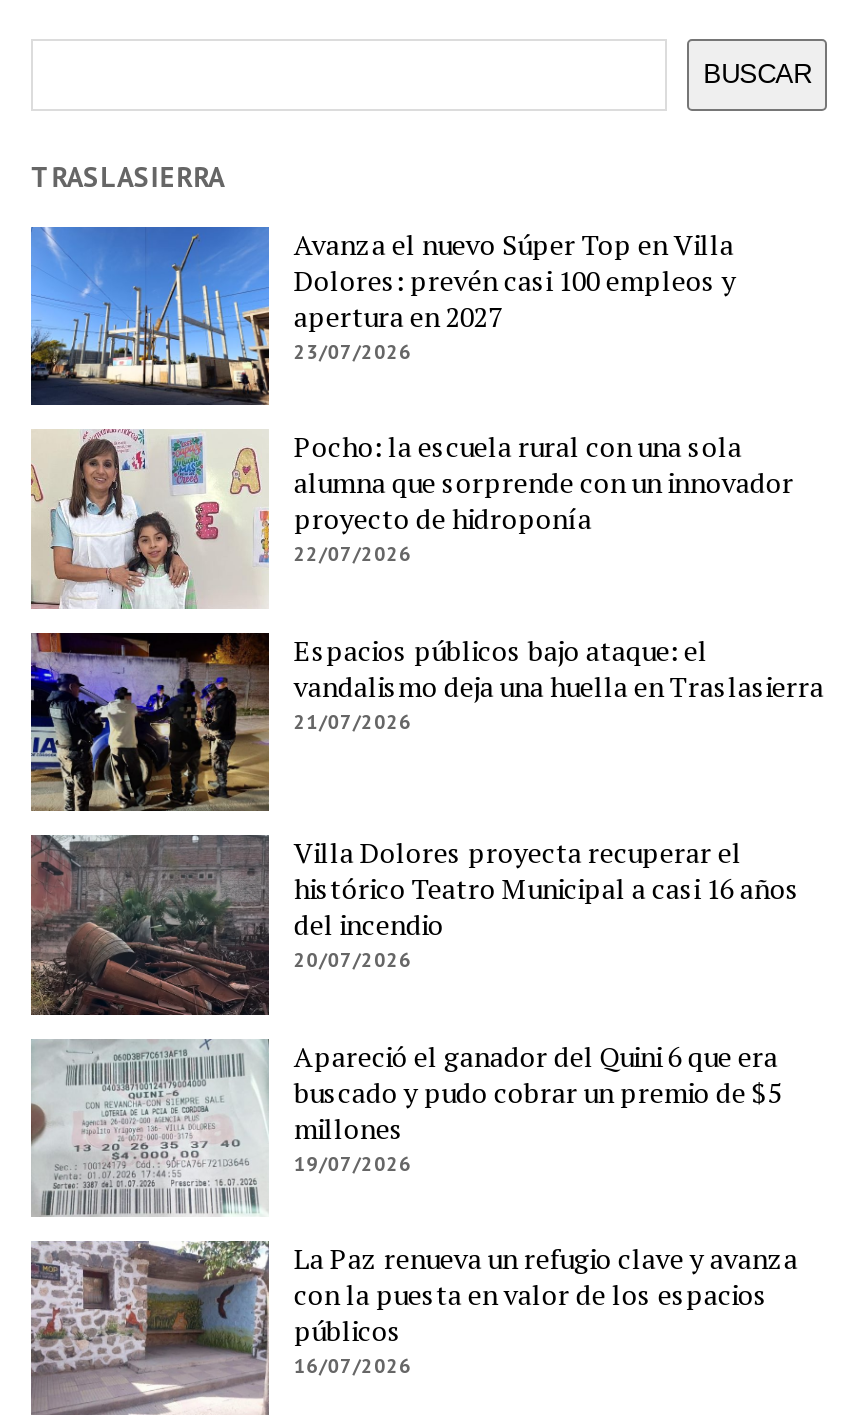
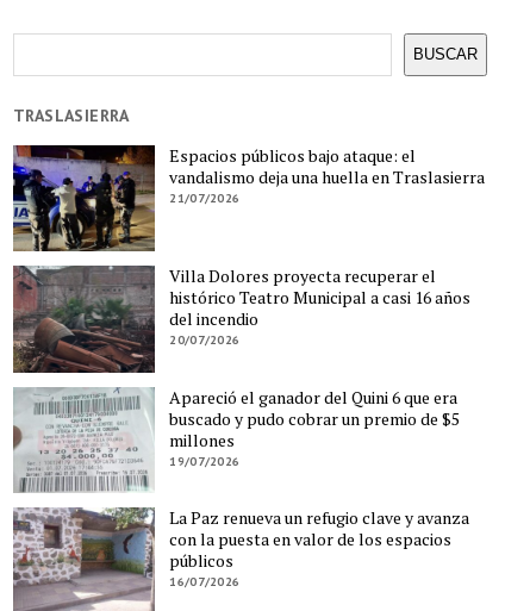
[29,224,794,567] [image] | Avanza el nuevo Súper Top en Villa | Dolores: prevén casi 100 empleos y | apertura en 2027 | 23/07/2026 | Pocho: la escuela rural con una sola | alumna que sorprende con un innovador | proyecto de hidroponía | 22/07/2026 -> none
[31,429,267,609] [image] -> none

